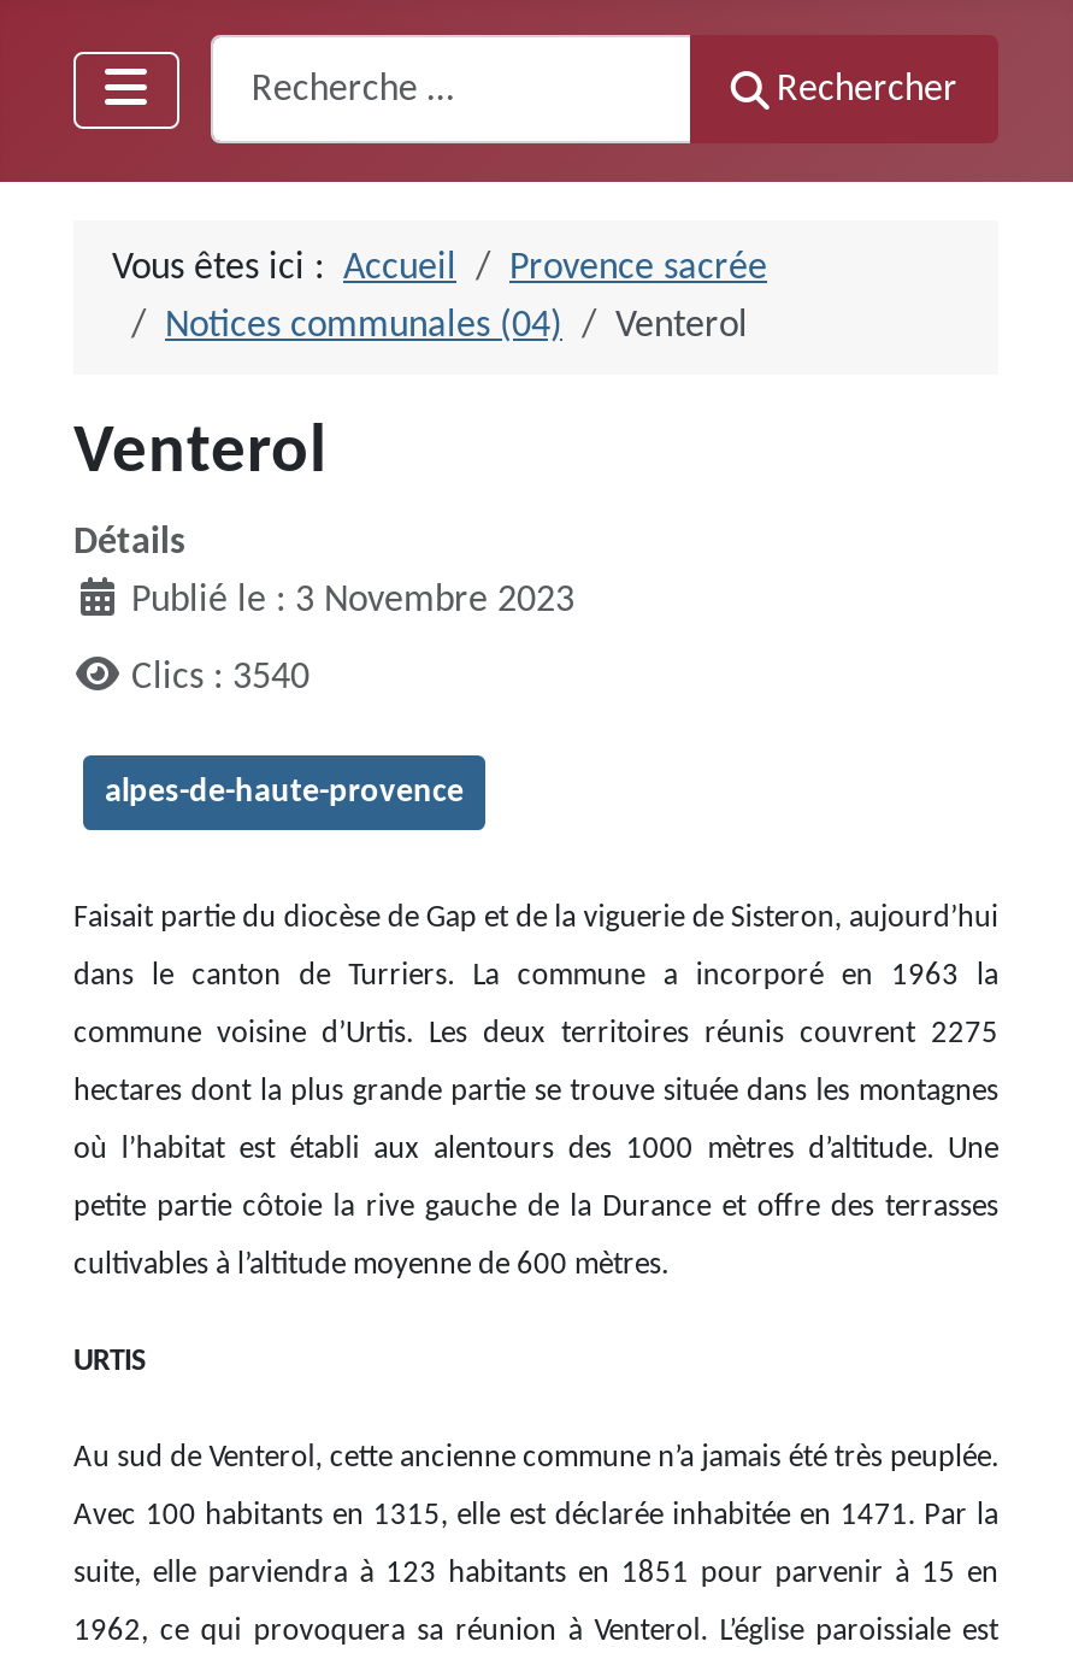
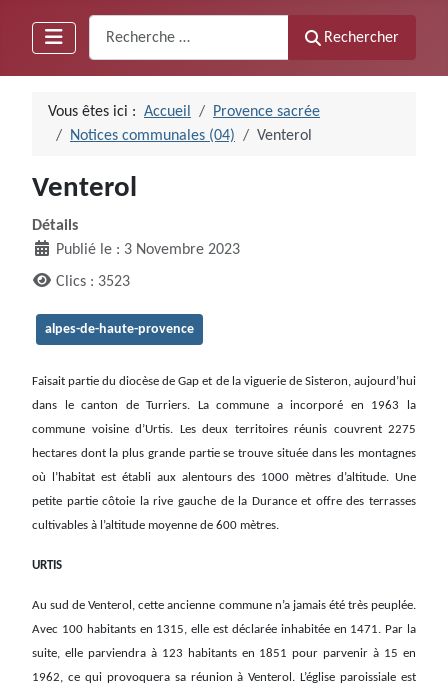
[131,660,309,698] Clics : 3540 -> [56,274,130,290] Clics : 3523

